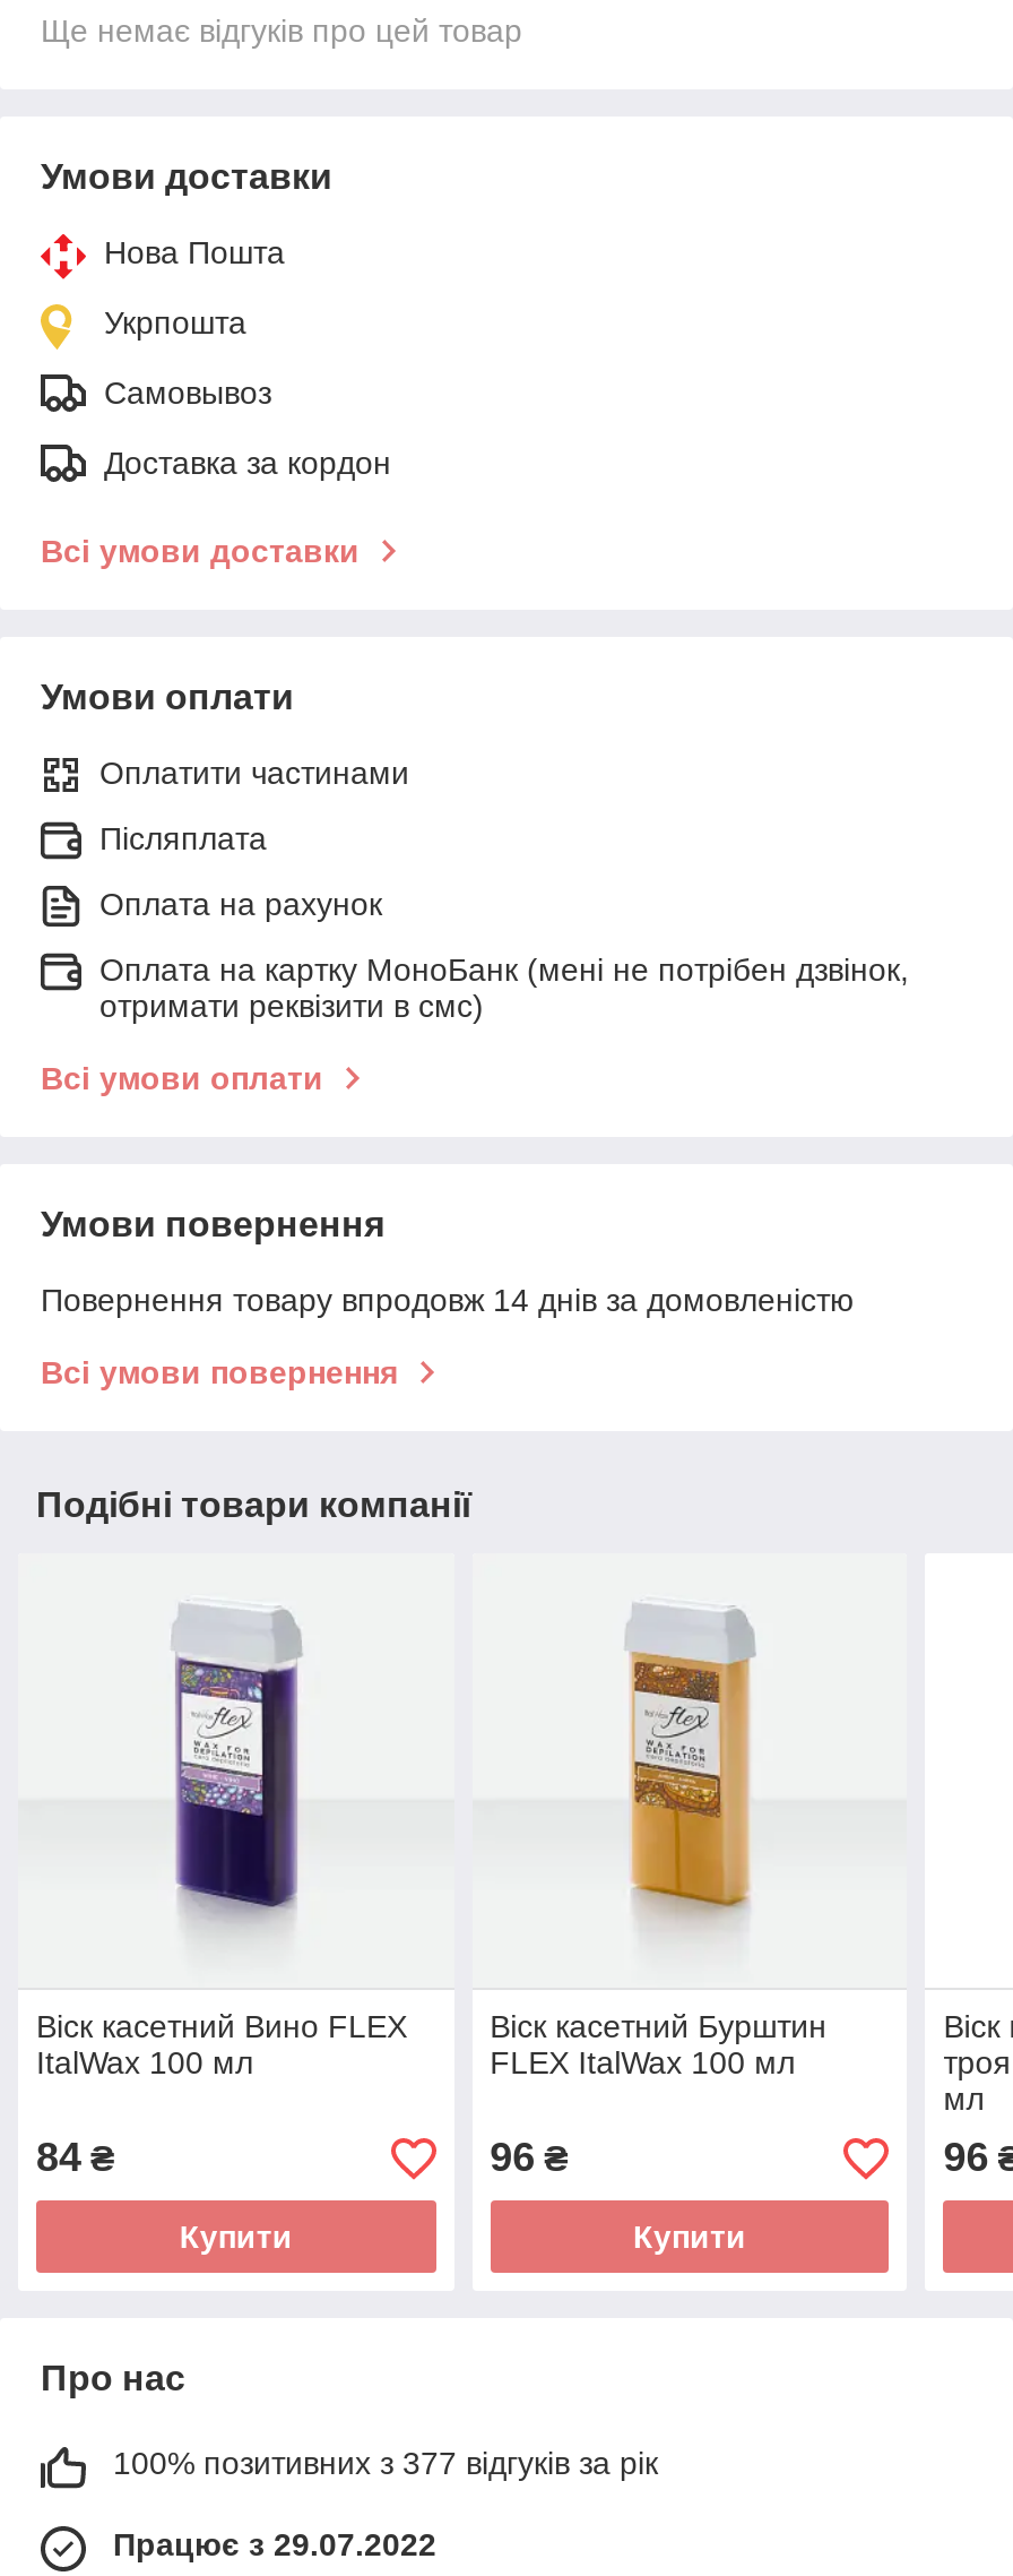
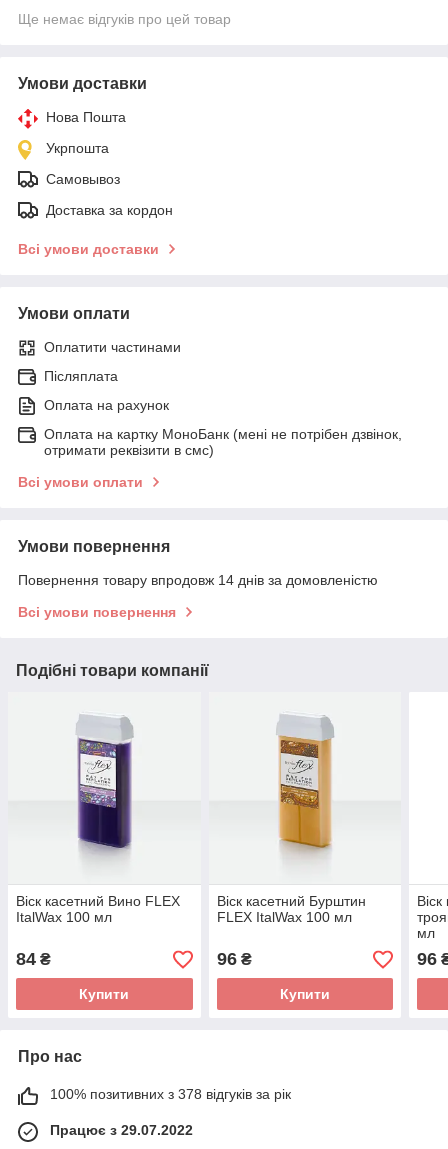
[113,2446,658,2482] 100% позитивних з 377 відгуків за рік -> [50,1086,291,1102] 100% позитивних з 378 відгуків за рік

